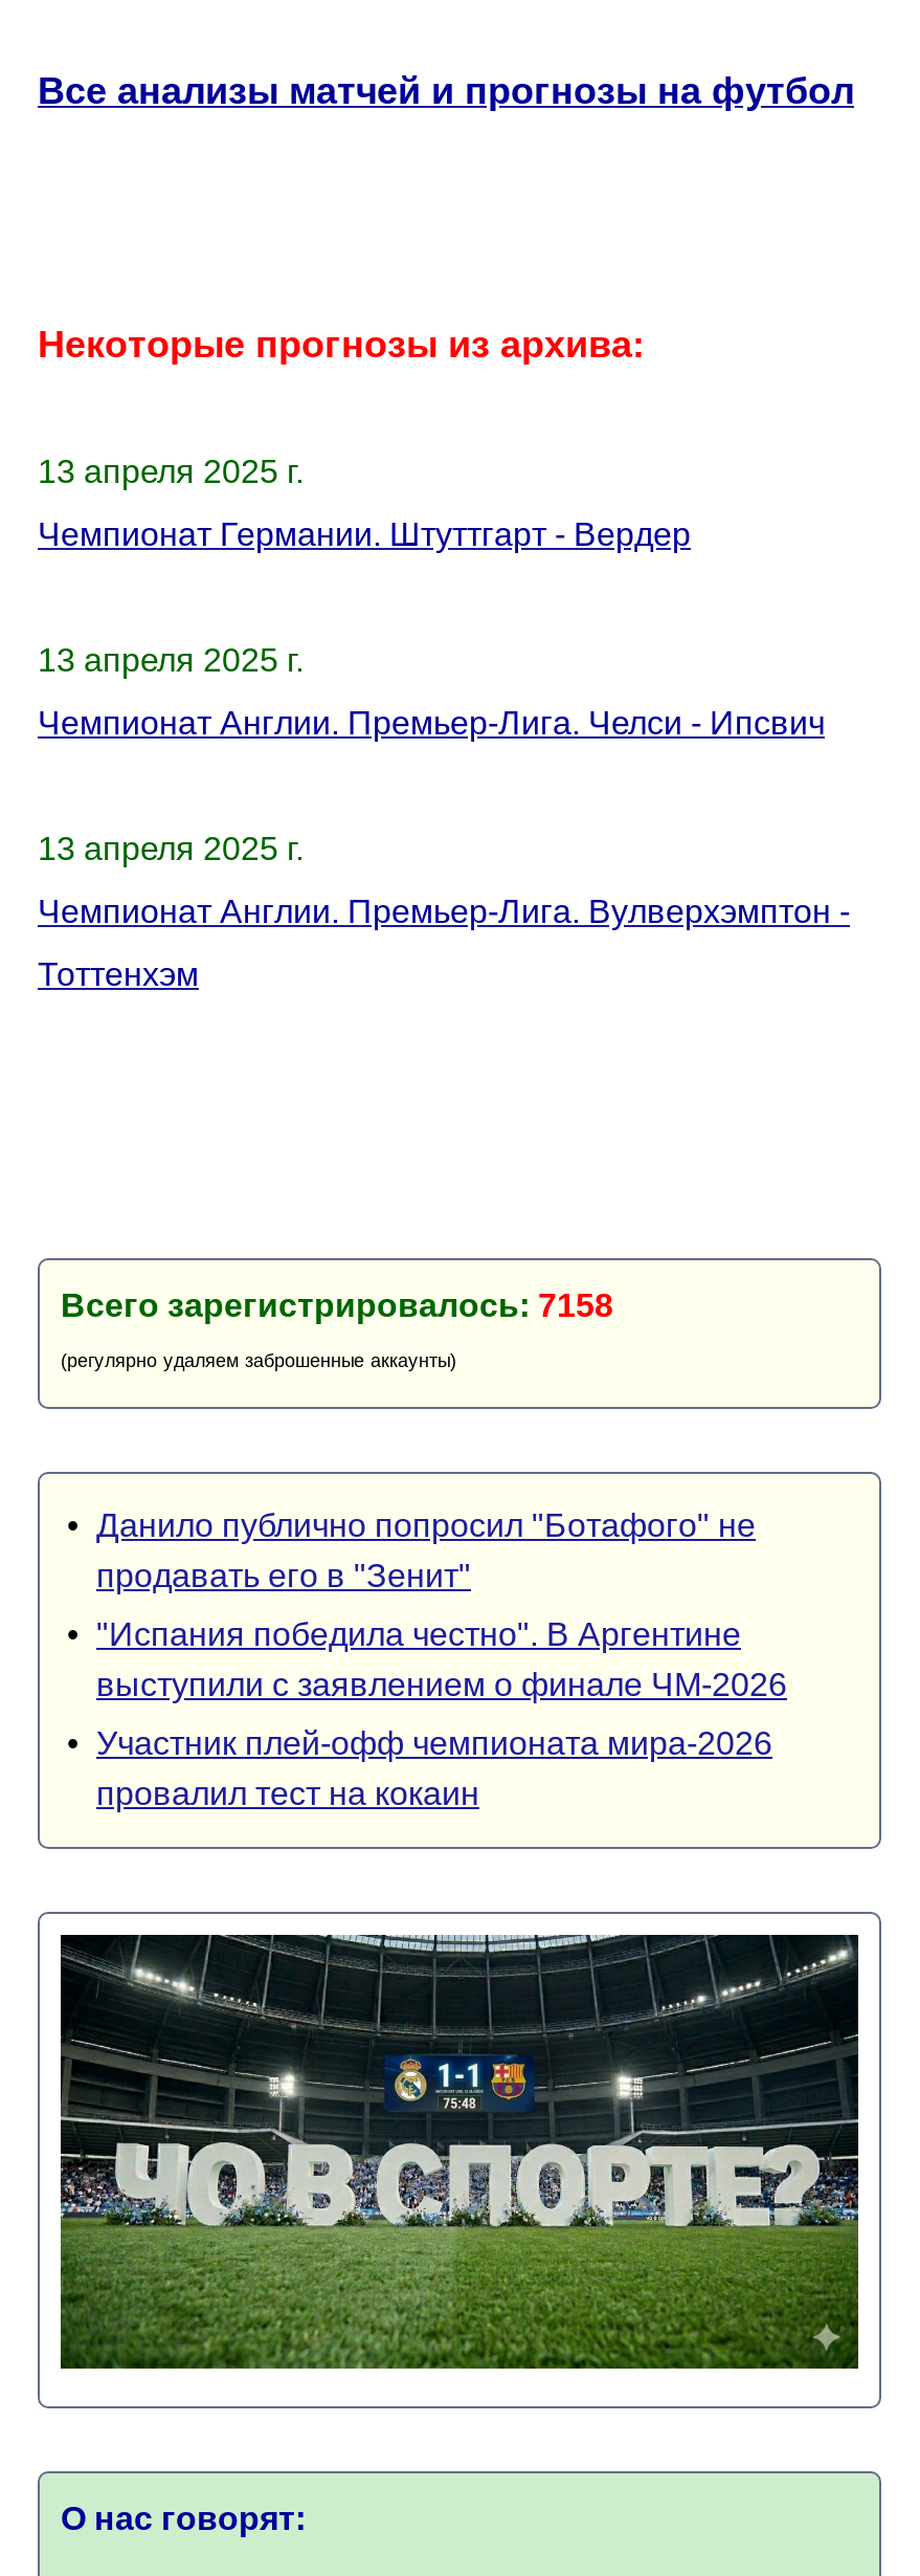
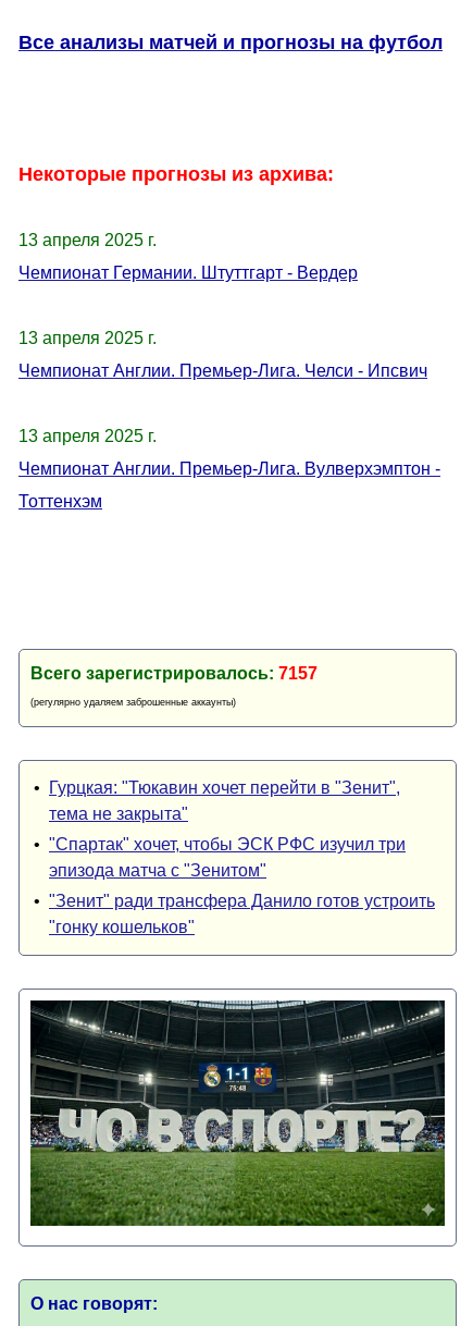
[61,1287,613,1322] Всего зарегистрировалось: 7158 -> [30,664,318,682] Всего зарегистрировалось: 7157
[67,1507,756,1593] • Данило публично попросил "Ботафого" не | продавать его в "Зенит" -> [34,778,400,823] • Гурцкая: "Тюкавин хочет перейти в "Зенит", | тема не закрыта"
[67,1616,787,1702] • "Испания победила честно". В Аргентине | выступили с заявлением о финале ЧМ-2026 -> [34,835,406,879] • "Спартак" хочет, чтобы ЭСК РФС изучил три | эпизода матча с "Зенитом"
[67,1725,772,1811] • Участник плей-офф чемпионата мира-2026 | провалил тест на кокаин -> [34,891,435,936] • "Зенит" ради трансфера Данило готов устроить | "гонку кошельков"

